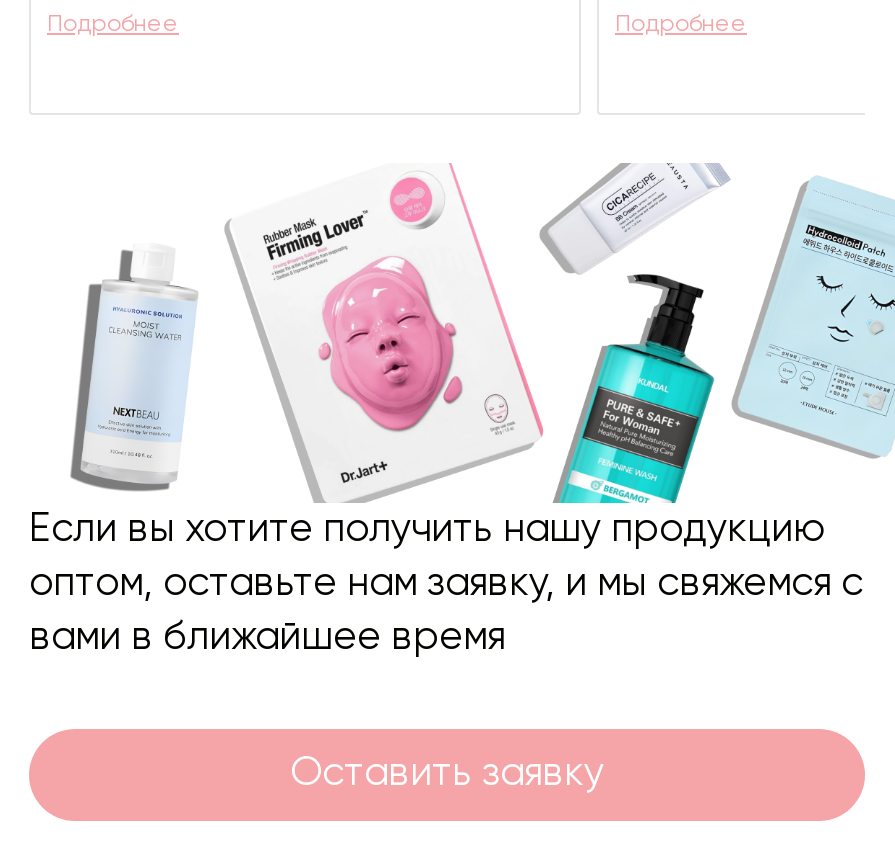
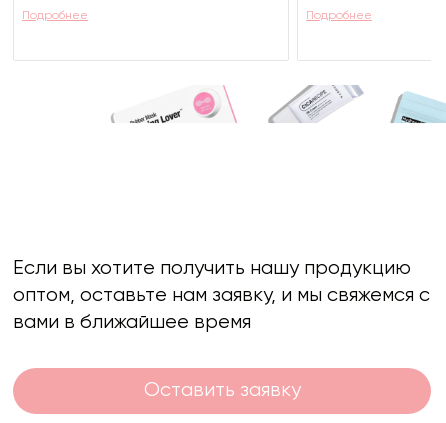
[229,237,717,505] [image] -> none
[731,237,889,459] [image] -> none
[69,249,199,493] [image] -> none

